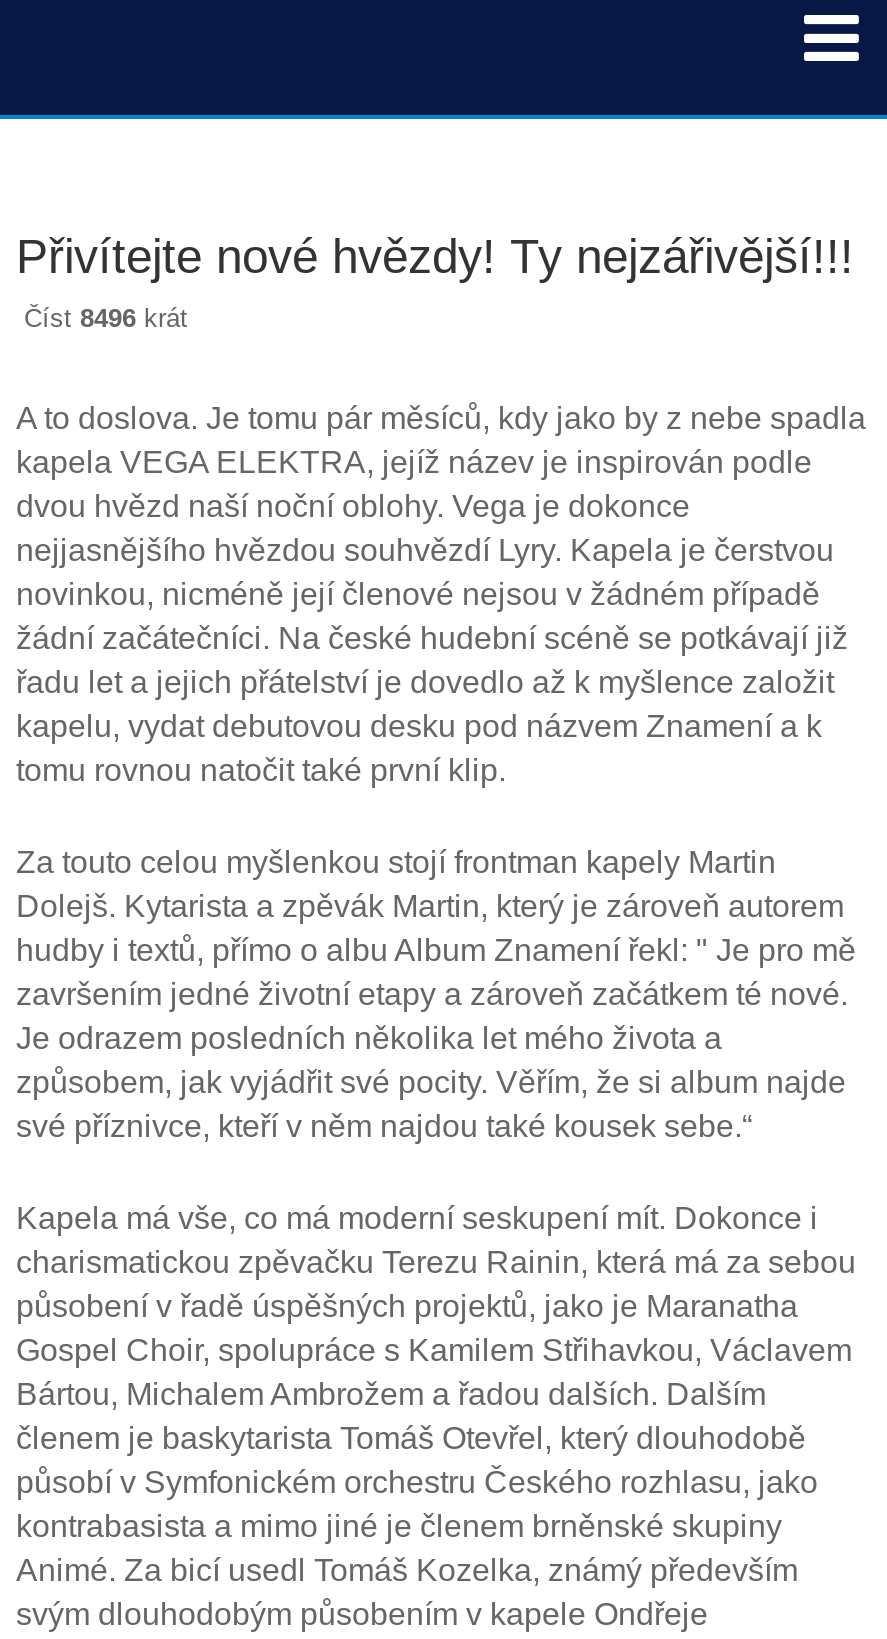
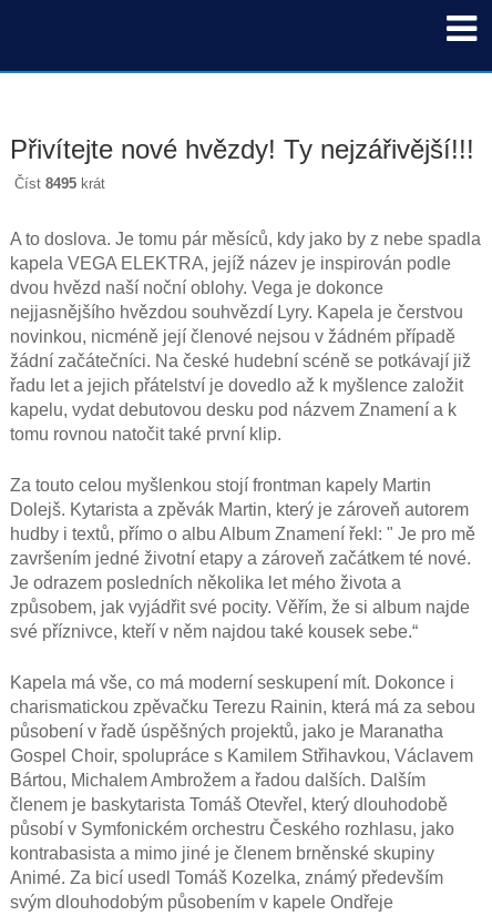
[24,303,188,333] Číst 8496 krát -> [14,175,105,192] Číst 8495 krát

